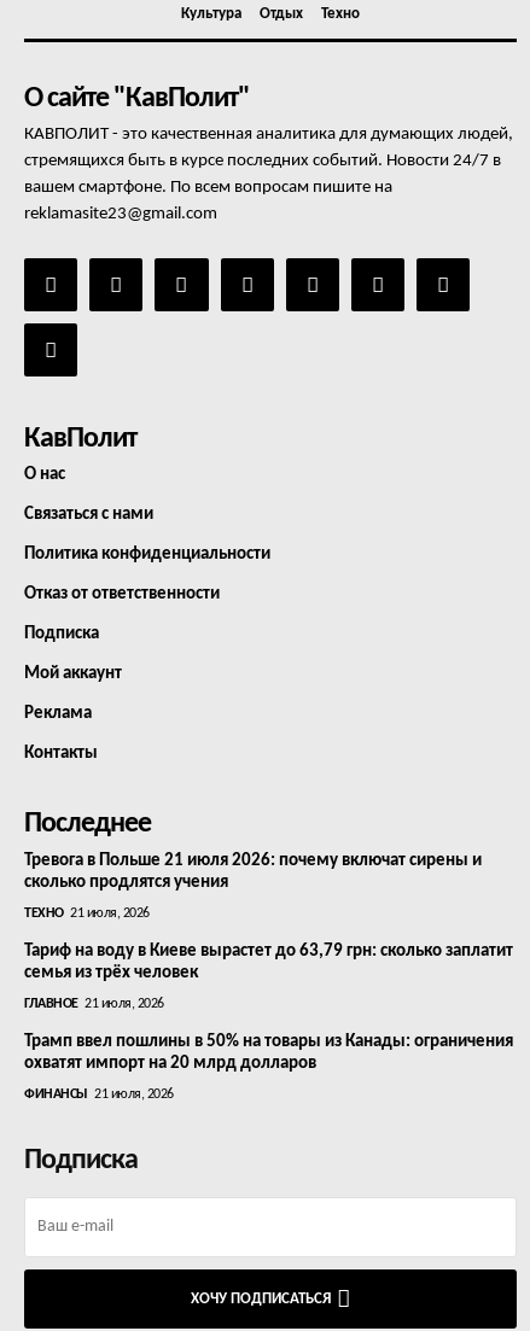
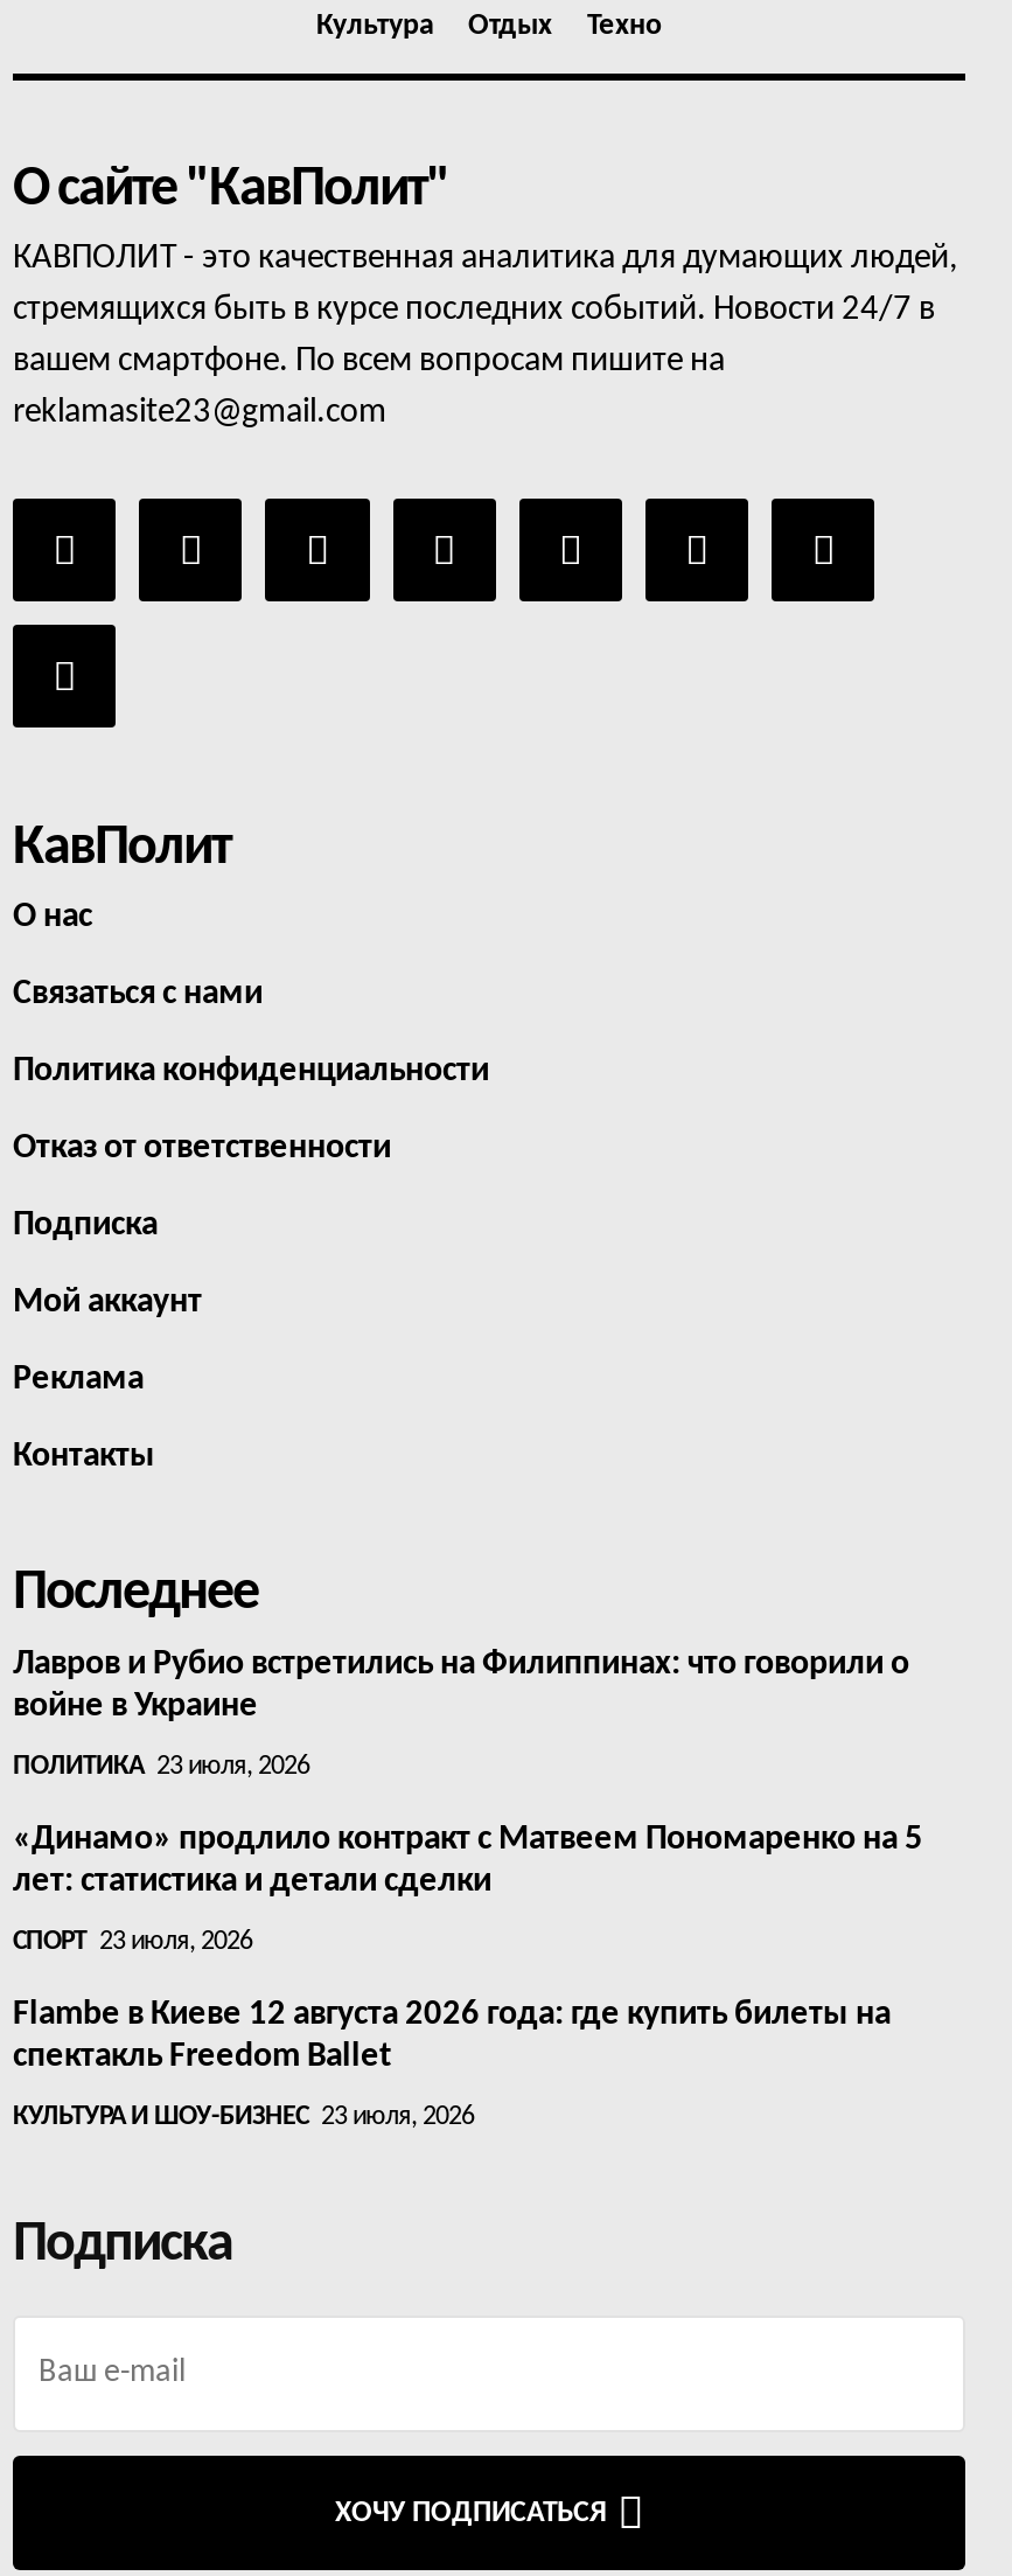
[24,852,482,892] Тревога в Польше 21 июля 2026: почему включат сирены и | сколько продлятся учения -> [13,1649,909,1726] Лавров и Рубио встретились на Филиппинах: что говорили о | войне в Украине
[24,907,149,921] ТЕХНО 21 июля, 2026 -> [13,1754,309,1782] ПОЛИТИКА 23 июля, 2026
[24,943,513,983] Тариф на воду в Киеве вырастет до 63,79 грн: сколько заплатит | семья из трёх человек -> [13,1824,923,1901] «Динамо» продлило контракт с Матвеем Пономаренко на 5 | лет: статистика и детали сделки
[24,997,164,1012] ГЛАВНОЕ 21 июля, 2026 -> [13,1929,252,1957] СПОРТ 23 июля, 2026
[24,1033,513,1073] Трамп ввел пошлины в 50% на товары из Канады: ограничения | охватят импорт на 20 млрд долларов -> [13,1999,891,2076] Flambe в Киеве 12 августа 2026 года: где купить билеты на | спектакль Freedom Ballet
[24,1088,173,1102] ФИНАНСЫ 21 июля, 2026 -> [13,2104,474,2132] КУЛЬТУРА И ШОУ-БИЗНЕС 23 июля, 2026

